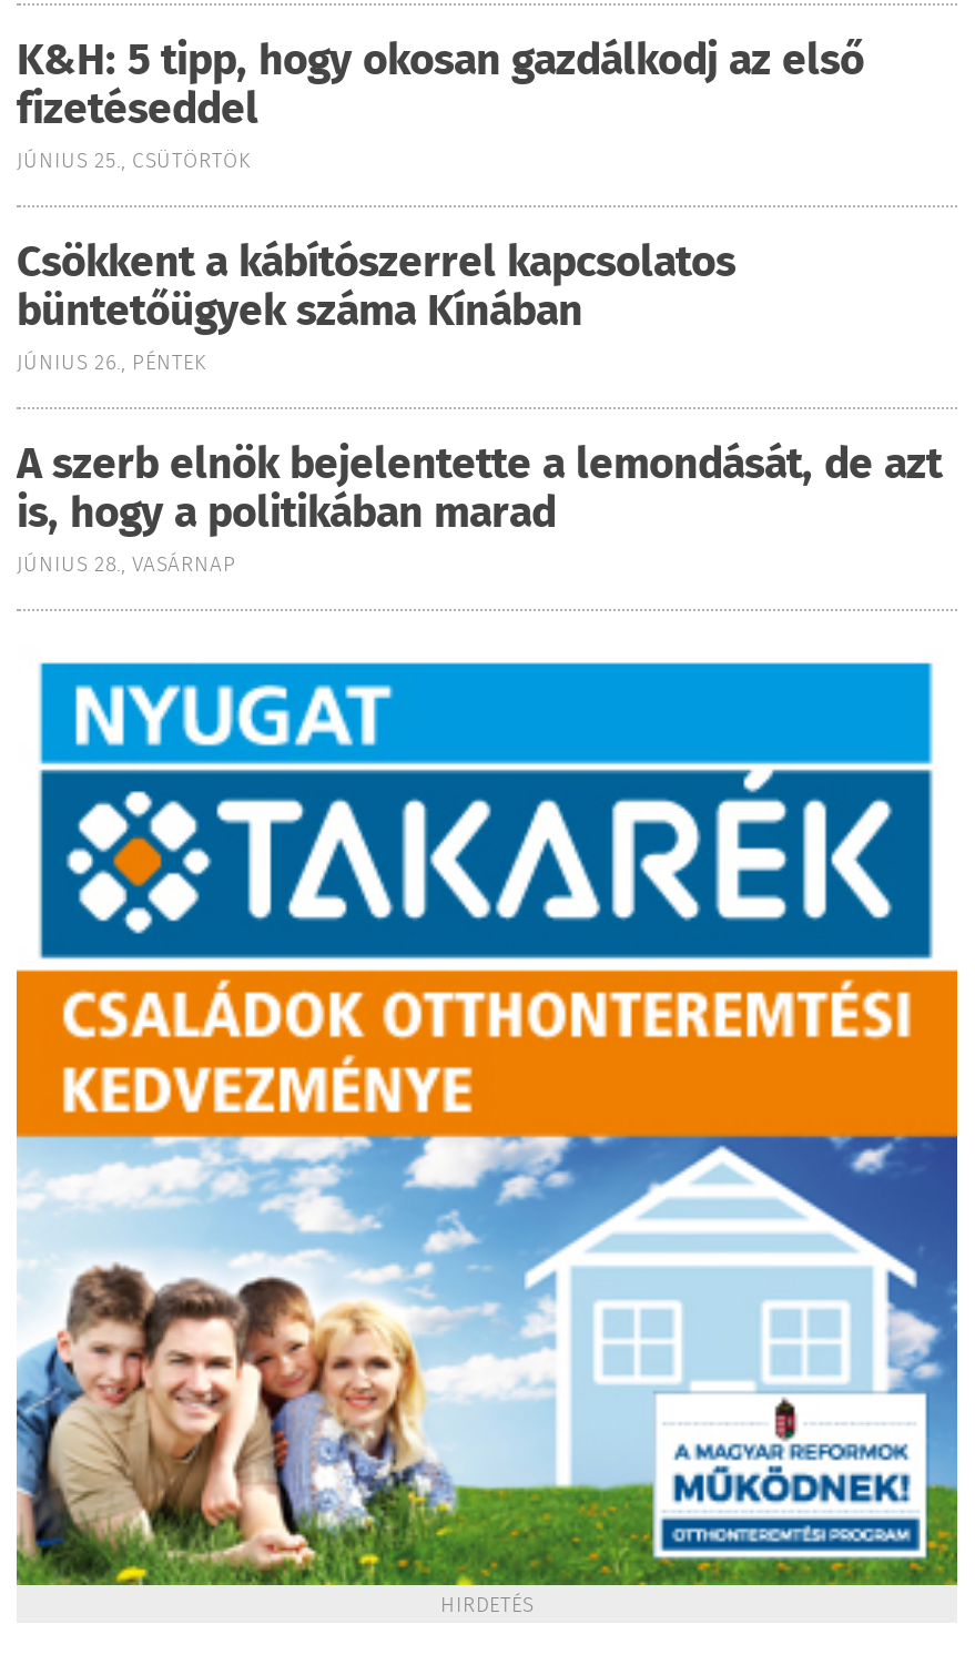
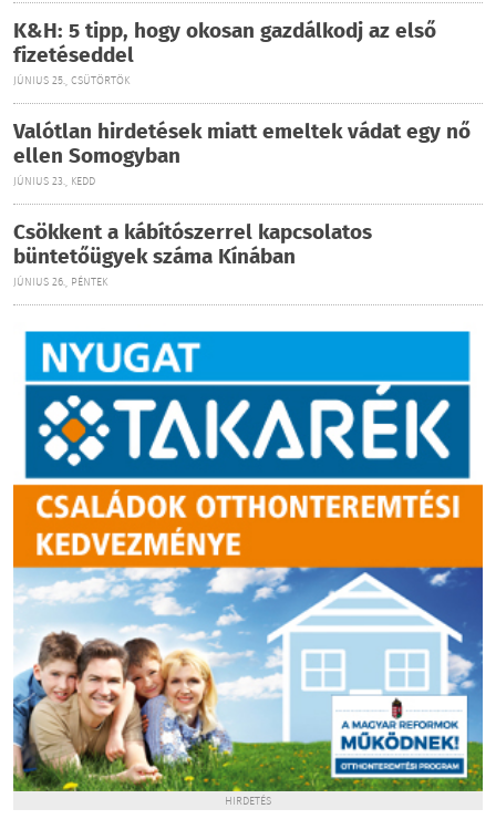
none -> [13,116,471,190] Valótlan hirdetések miatt emeltek vádat egy nő | ellen Somogyban | JÚNIUS 23., KEDD
moved [17,232,735,380] -> [13,217,372,291]: Csökkent a kábítószerrel kapcsolatos | büntetőügyek száma Kínában | JÚNIUS 26., PÉNTEK
[17,434,942,582] A szerb elnök bejelentette a lemondását, de azt | is, hogy a politikában marad | JÚNIUS 28., VASÁRNAP -> none

